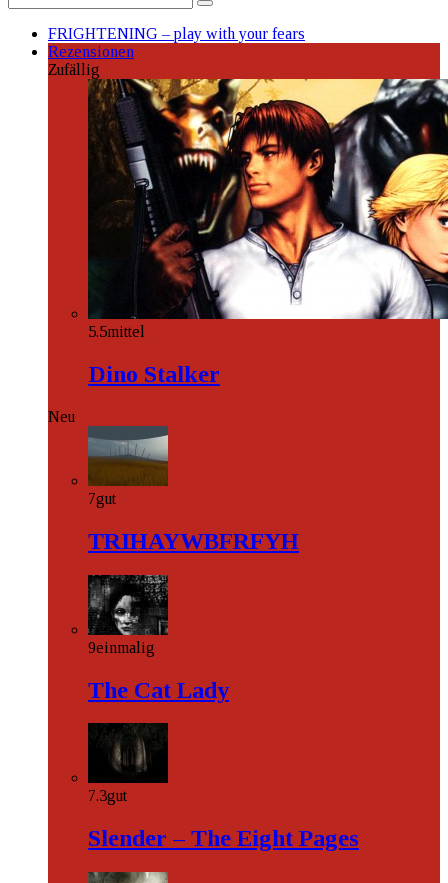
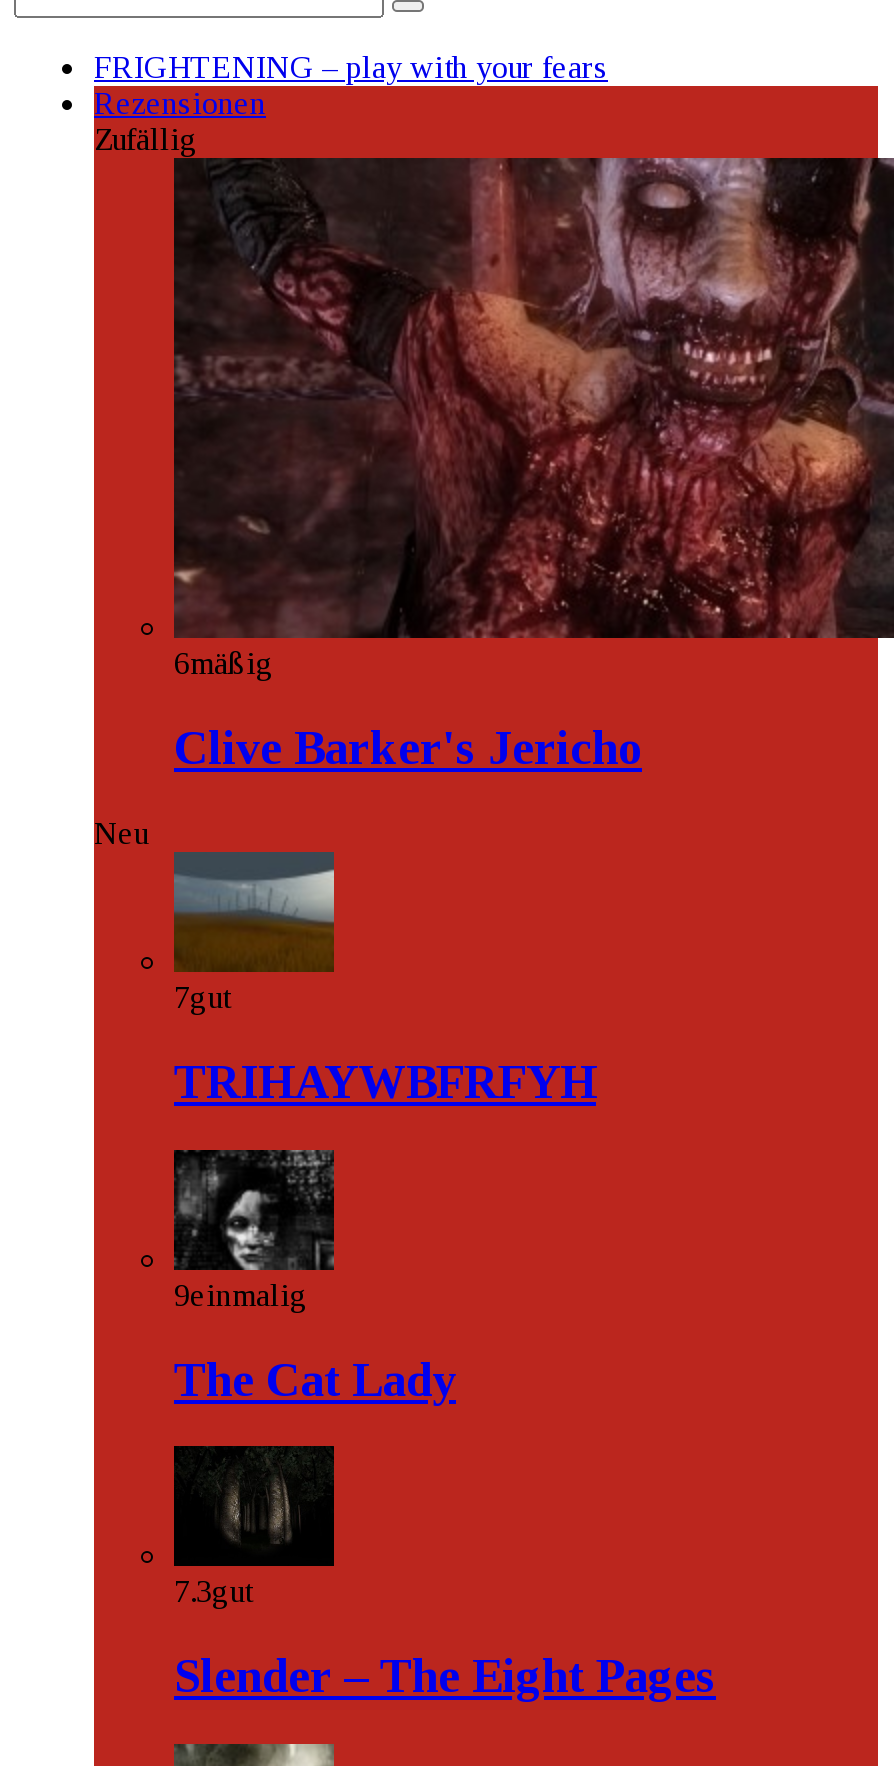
[88,78,445,340] [image] | 5.5mittel -> [174,156,888,680] [image] | 6mäßig
[88,361,220,387] Dino Stalker -> [174,722,642,774] Clive Barker's Jericho

